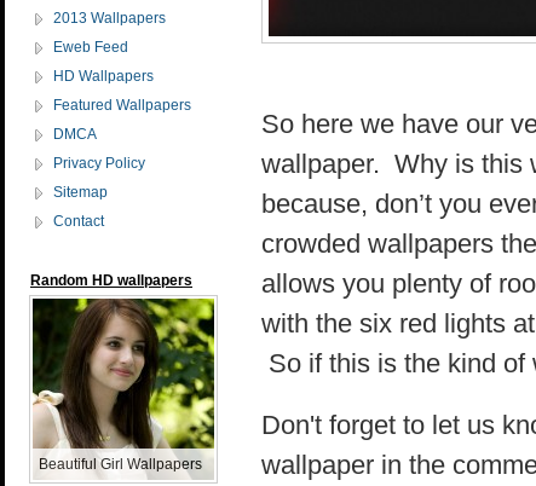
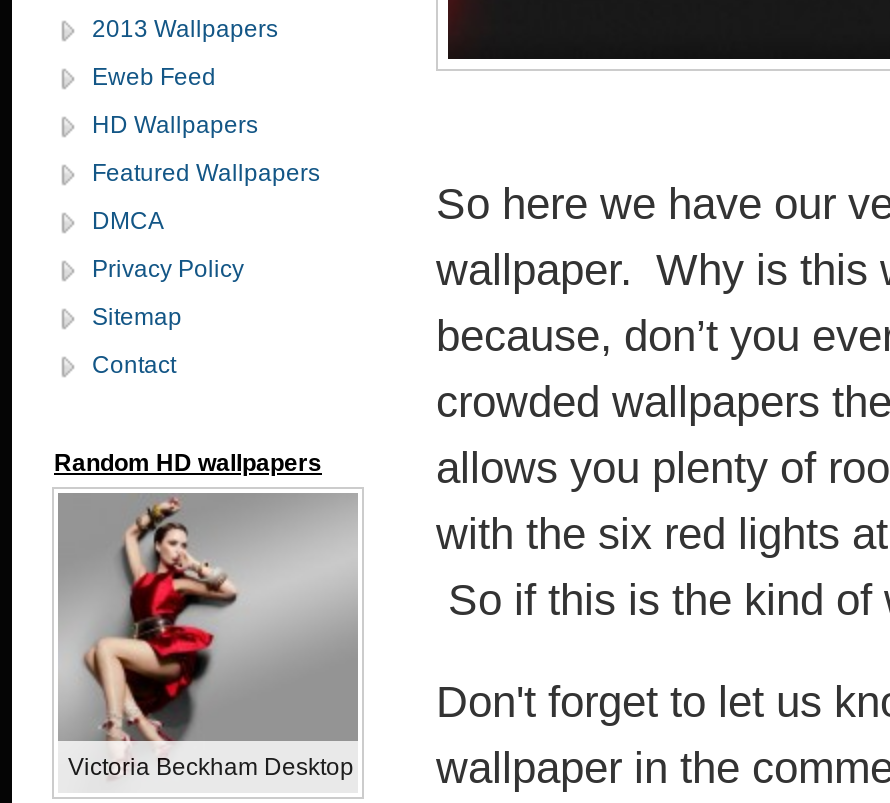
[33,297,215,473] [image] | Beautiful Girl Wallpapers -> [58,493,358,781] [image] | Victoria Beckham Desktop

